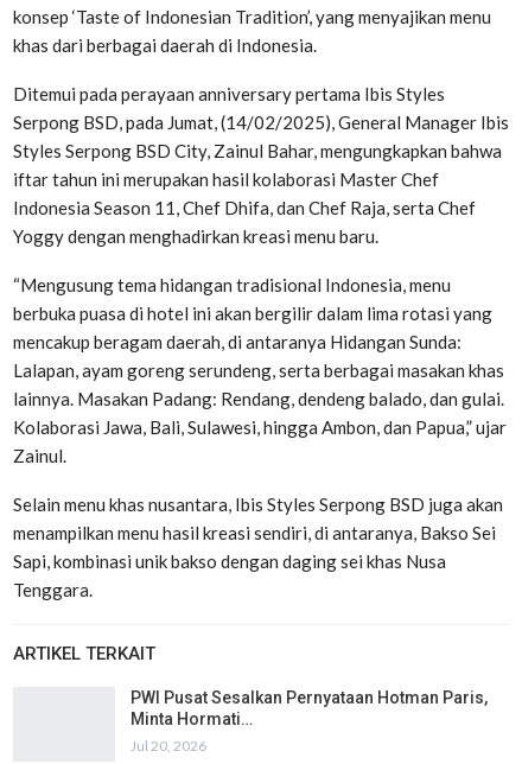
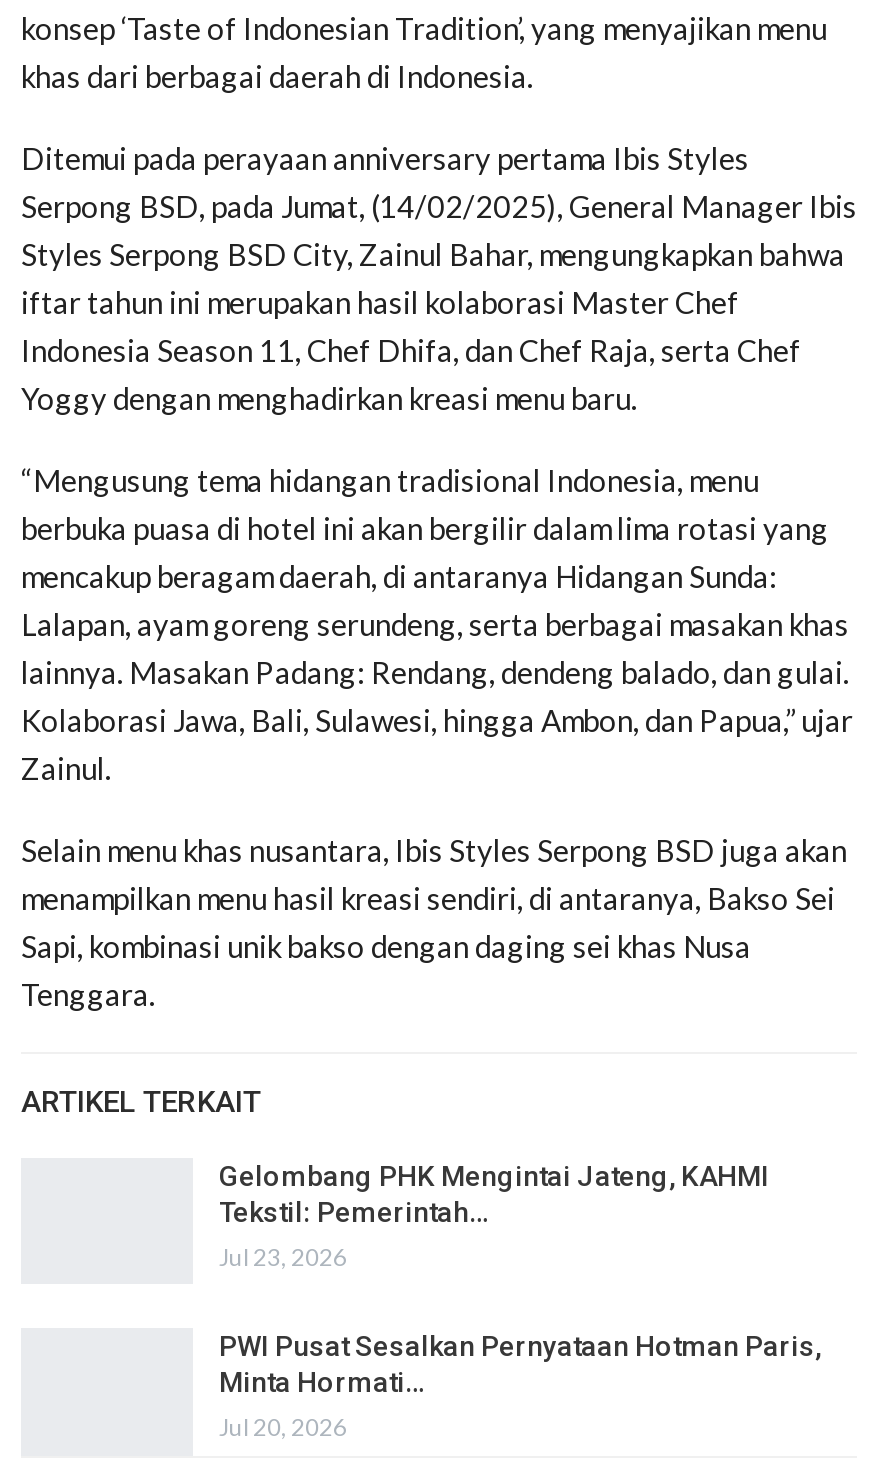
none -> [219,1159,769,1271] Gelombang PHK Mengintai Jateng, KAHMI | Tekstil: Pemerintah… | Jul 23, 2026

